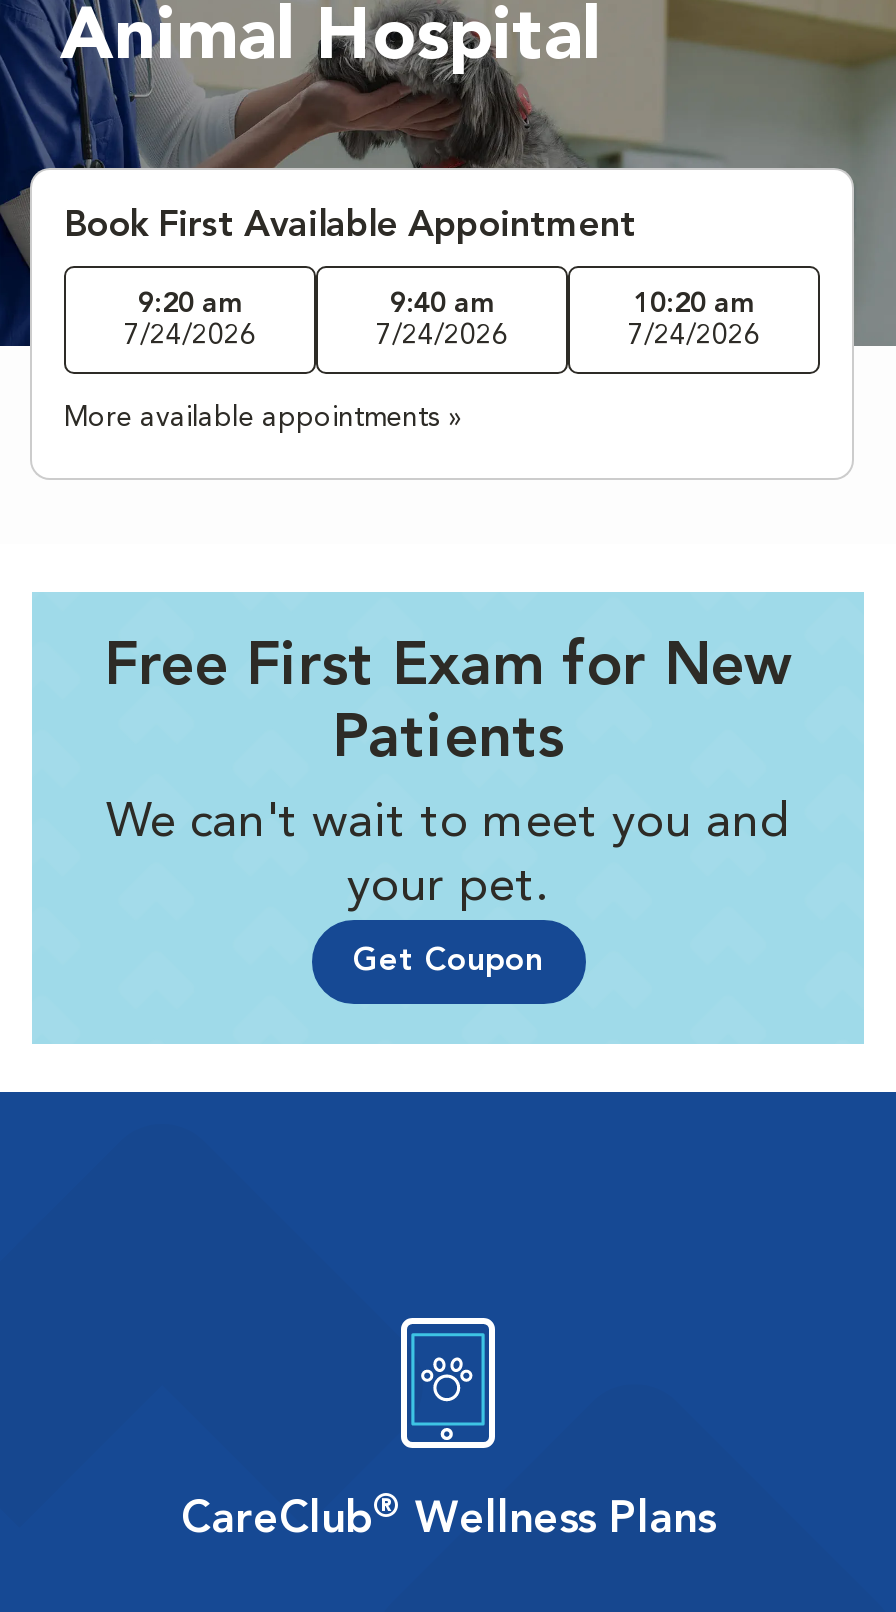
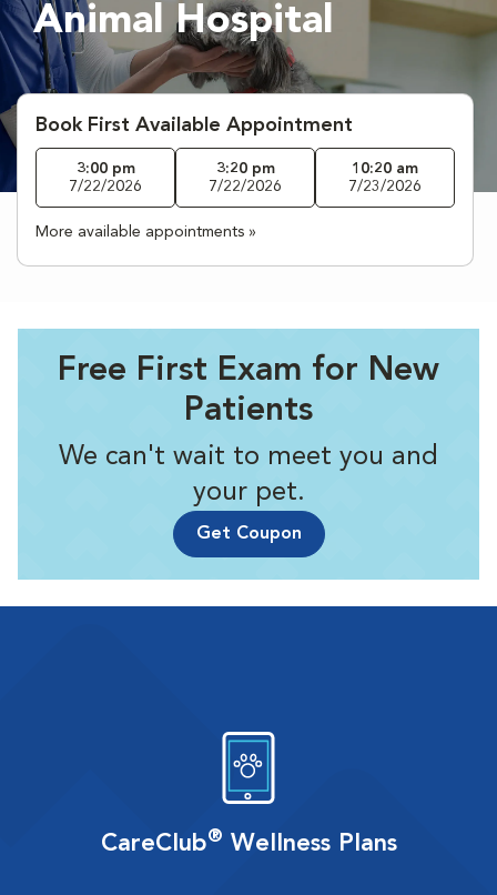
[124,290,256,350] 9:20 am | 7/24/2026 -> [69,161,142,195] 3:00 pm | 7/22/2026
[376,290,508,350] 9:40 am | 7/24/2026 -> [209,161,282,195] 3:20 pm | 7/22/2026
[628,322,760,350] 7/24/2026 -> [348,179,422,195] 7/23/2026

